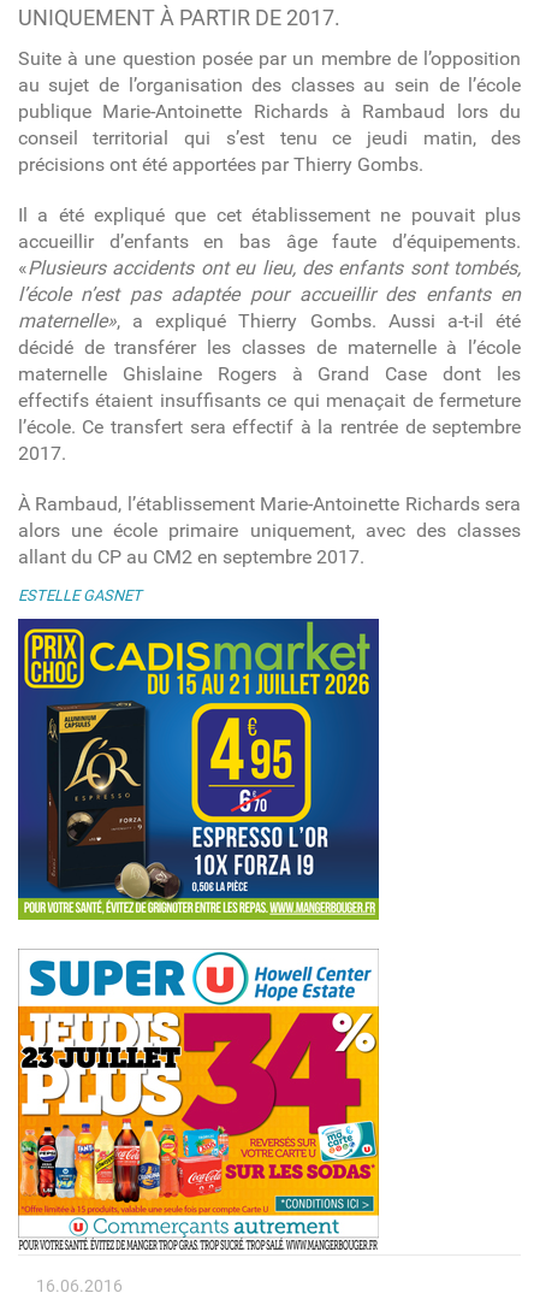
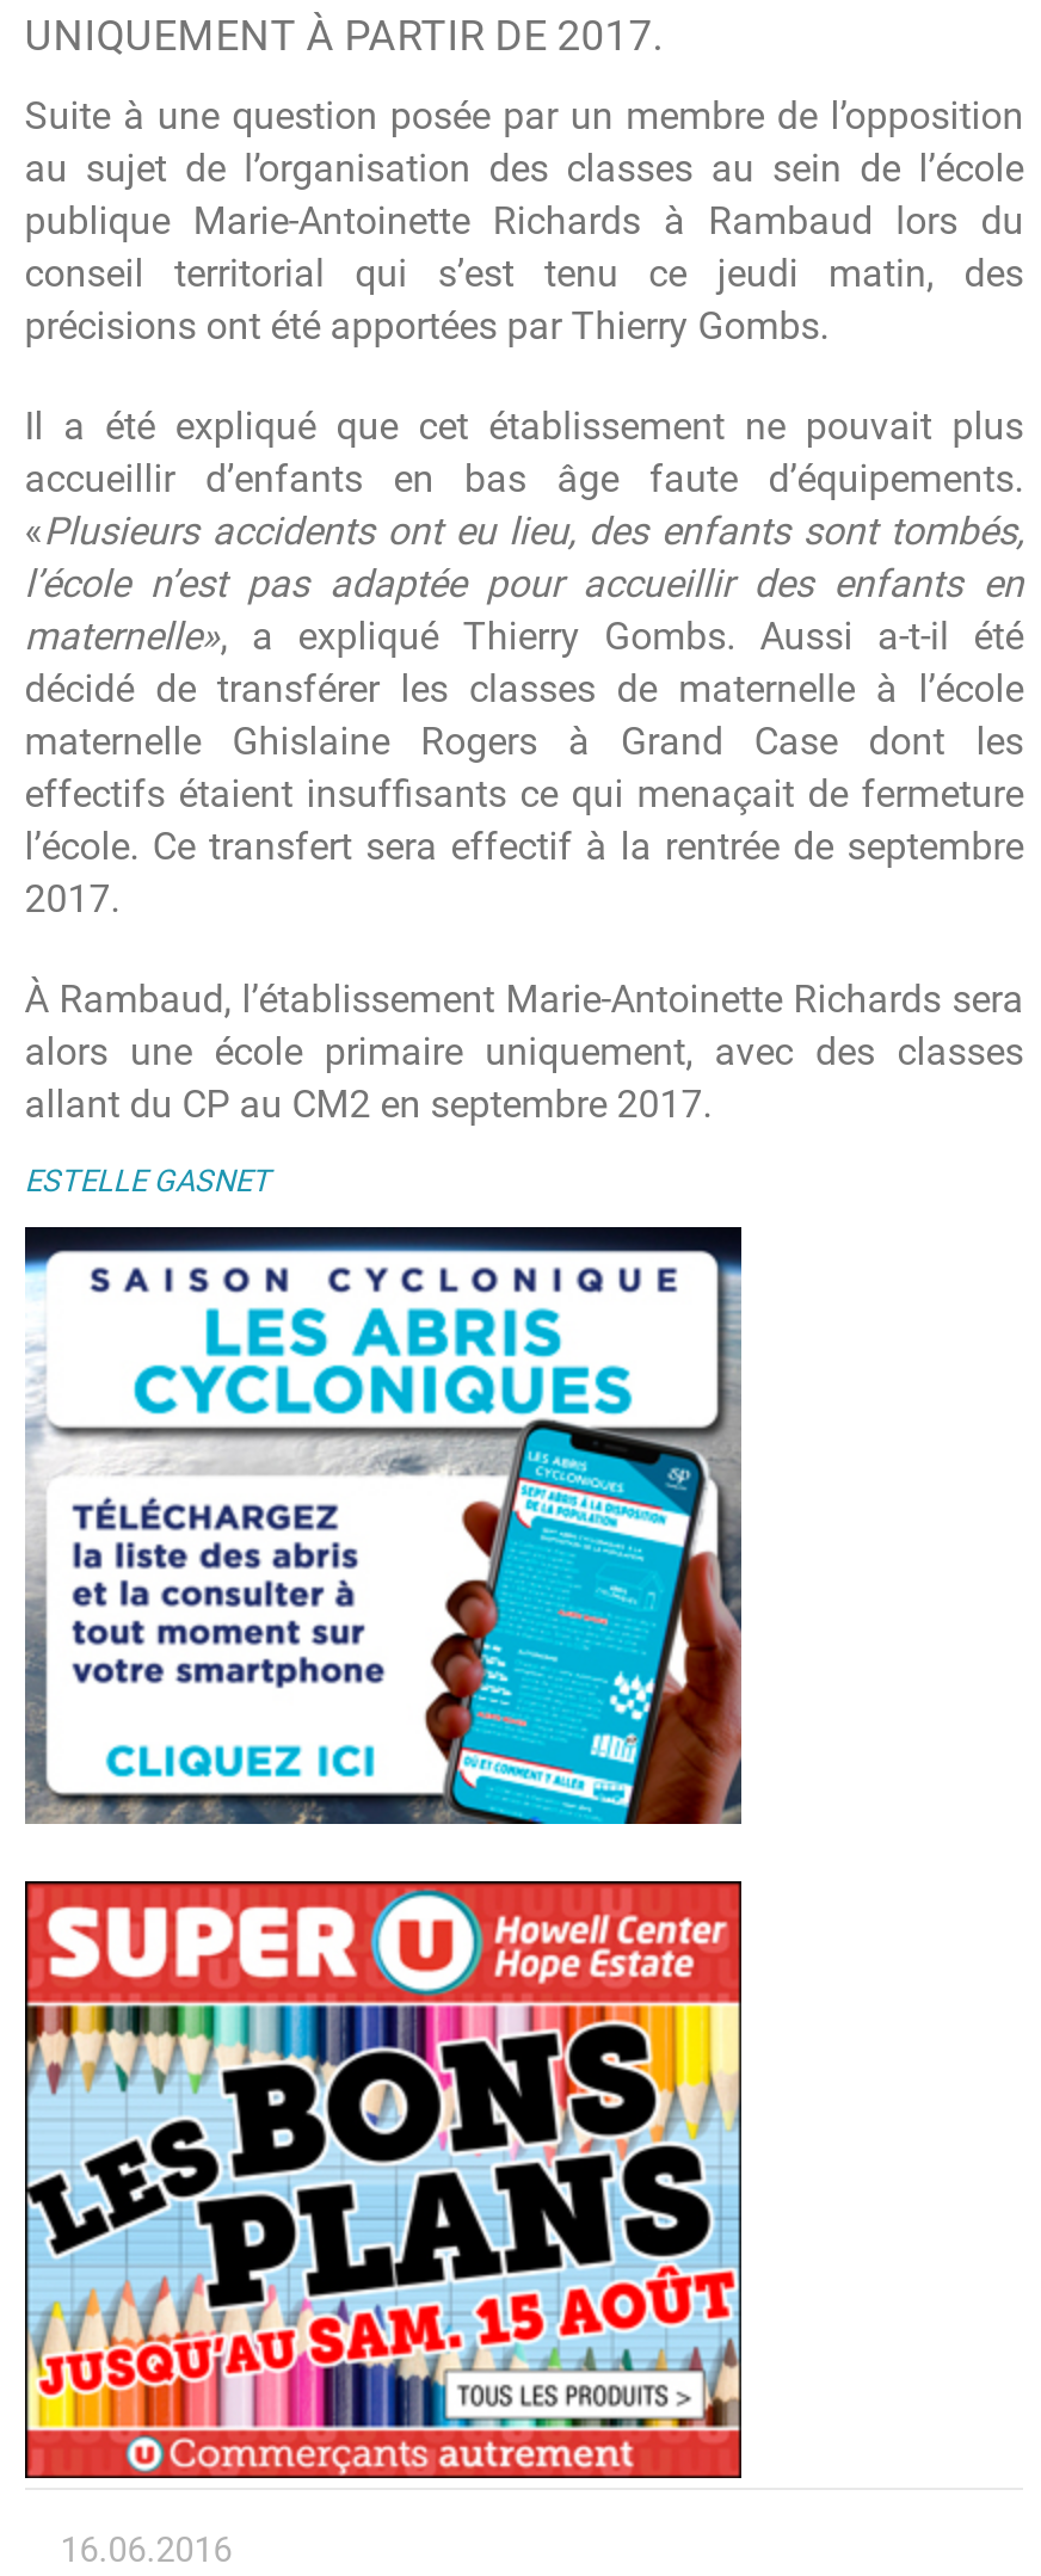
[17,618,380,921] [image] -> [23,1225,744,1826] [image]
[17,949,380,1250] [image] -> [23,1879,744,2481] [image]

